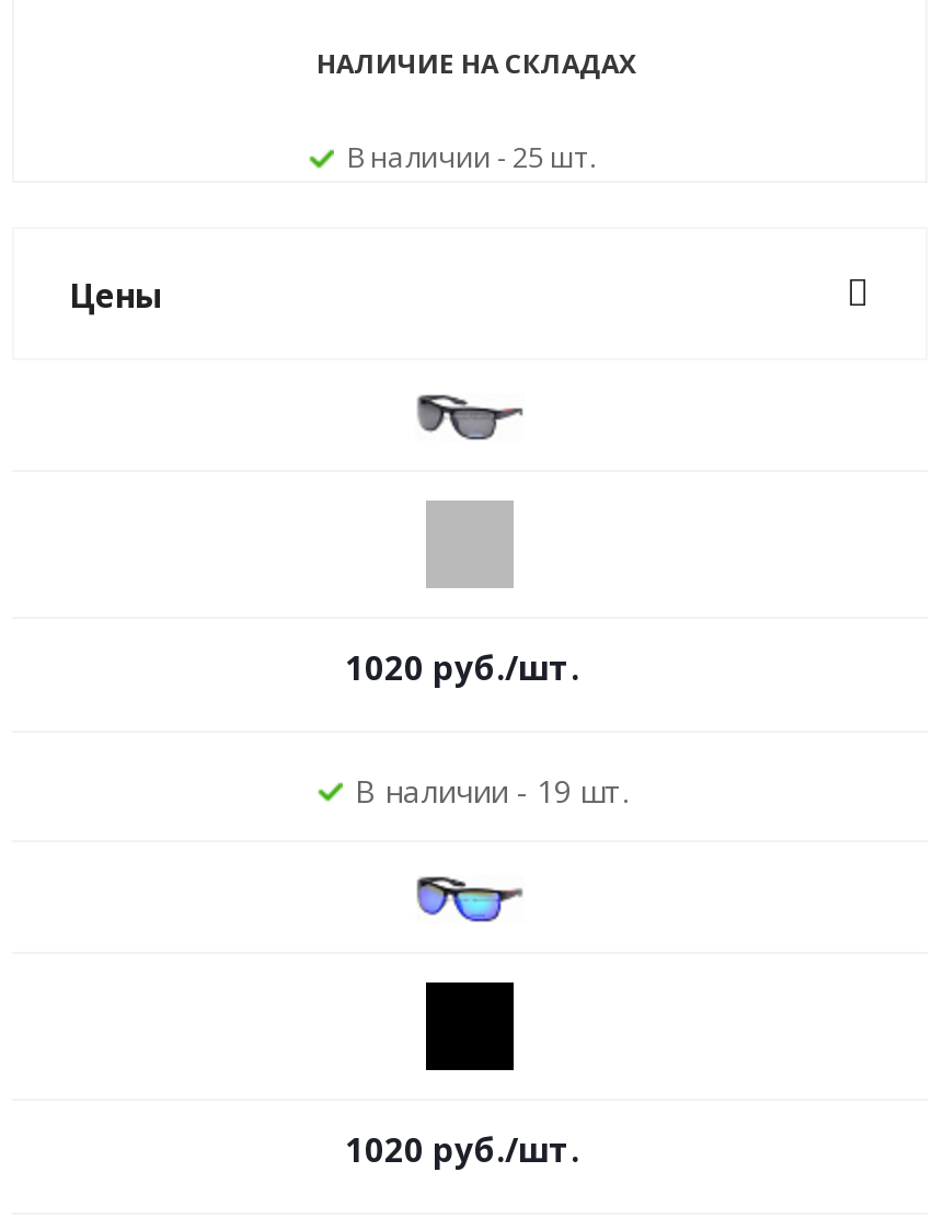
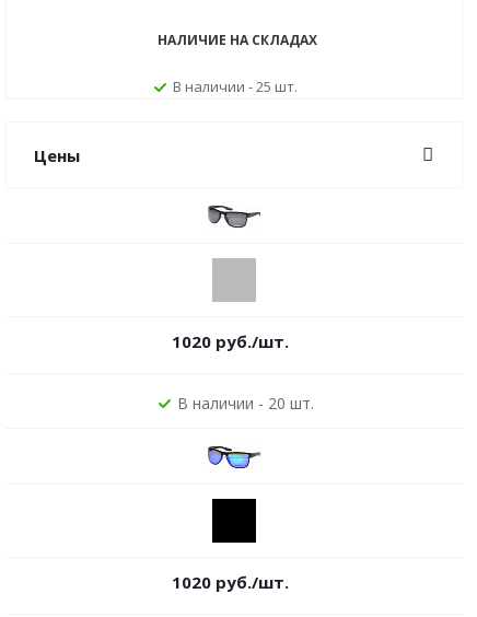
[355,770,629,811] В наличии - 19 шт. -> [177,393,313,413] В наличии - 20 шт.

